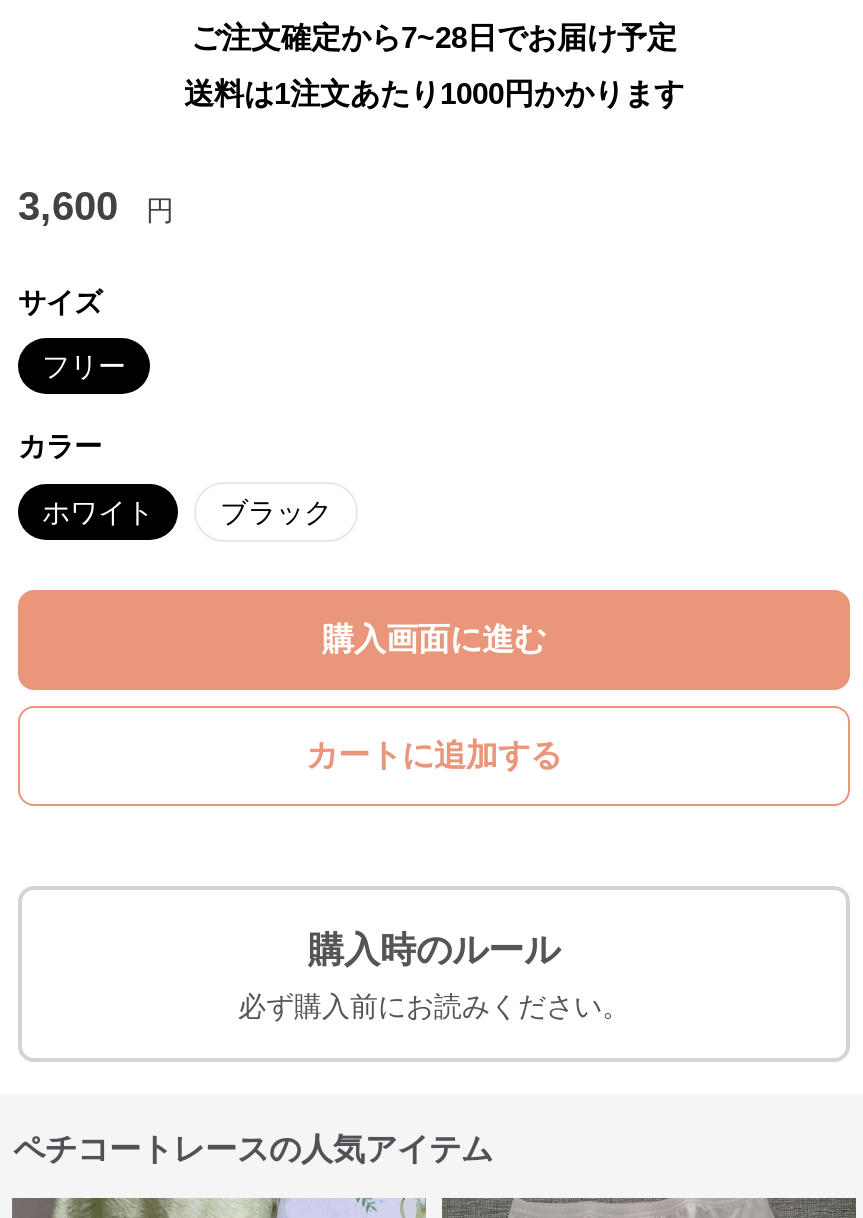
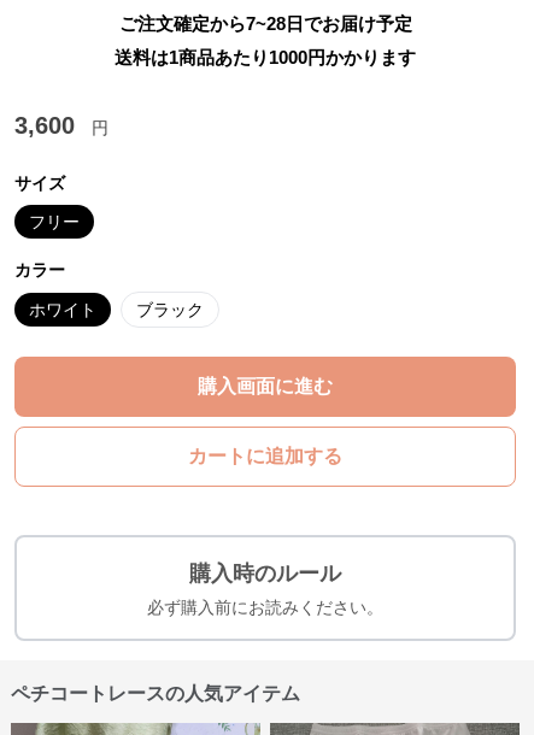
[184,76,684,110] 送料は1注文あたり1000円かかります -> [115,47,416,67] 送料は1商品あたり1000円かかります

